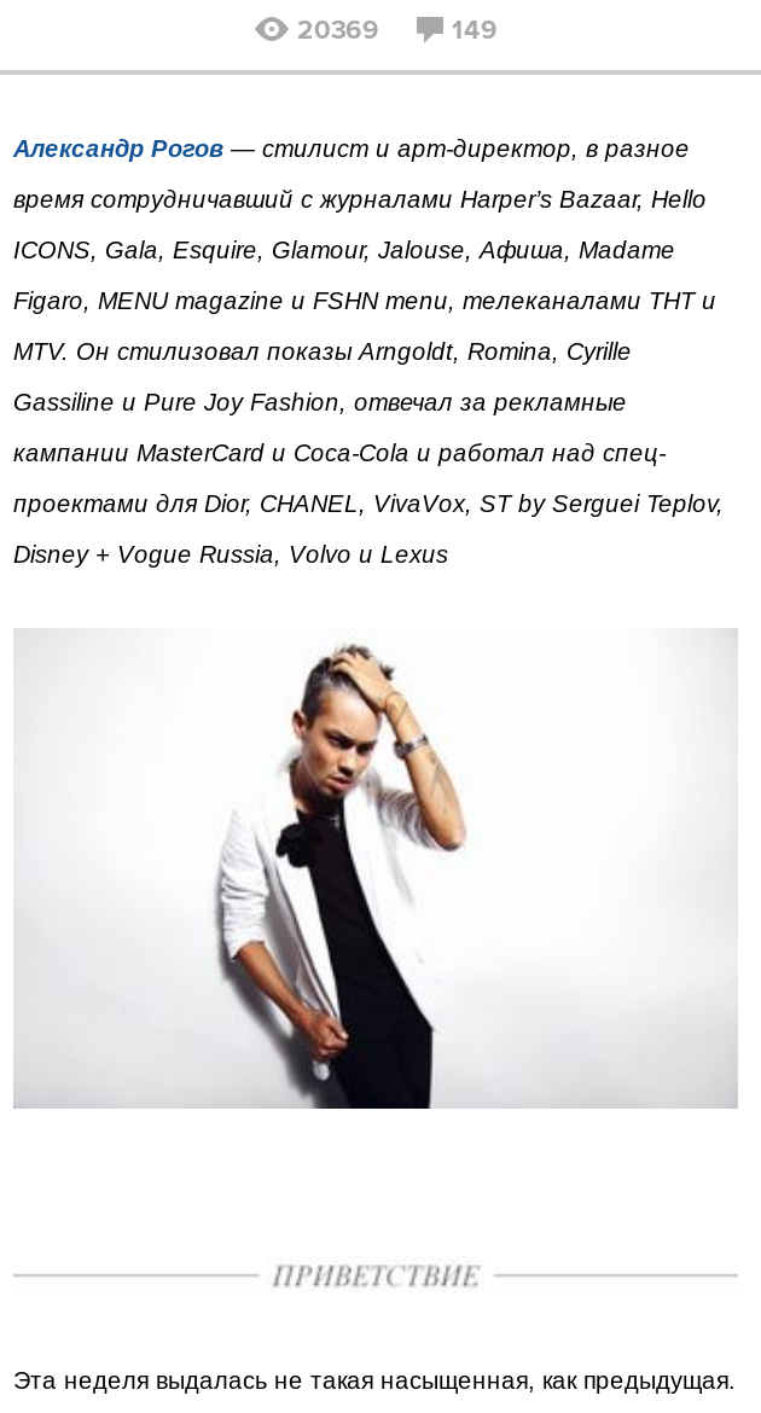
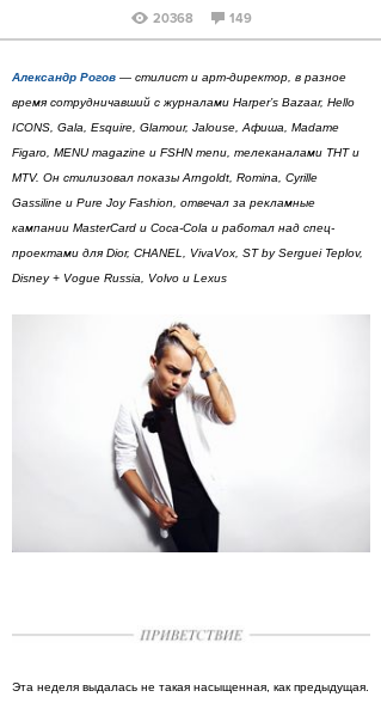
[297,14,379,48] 20369 -> [152,11,193,27] 20368

